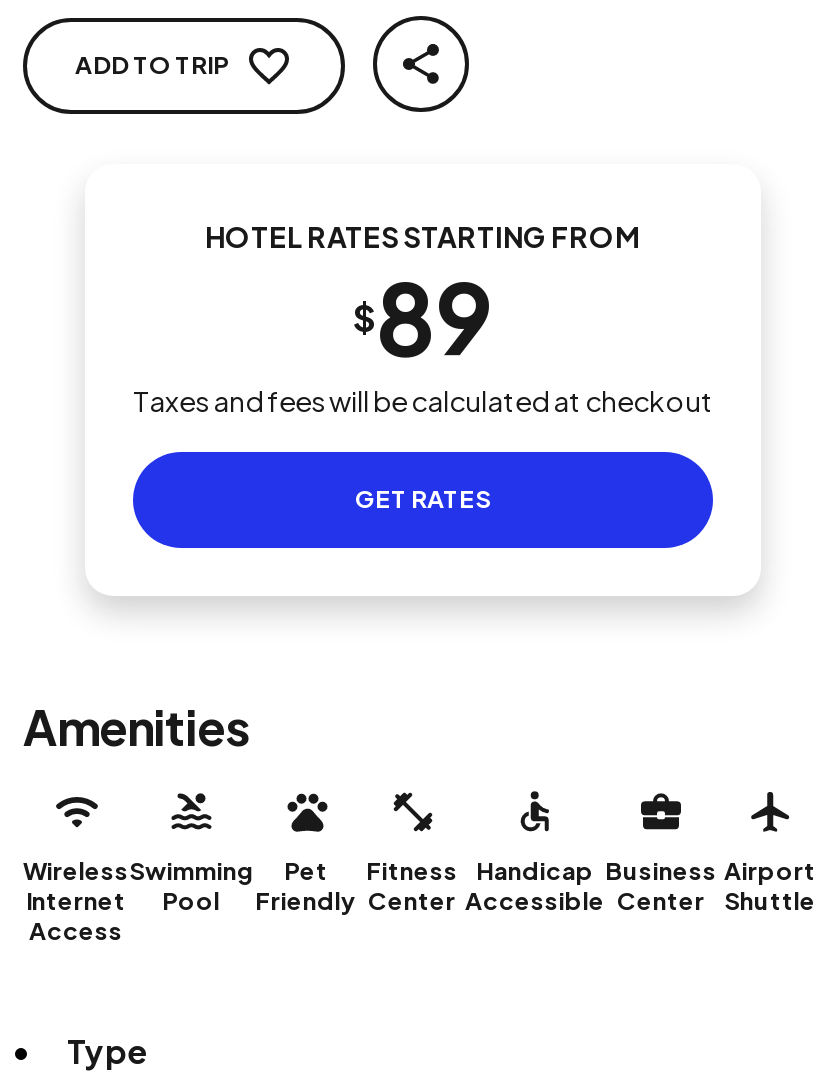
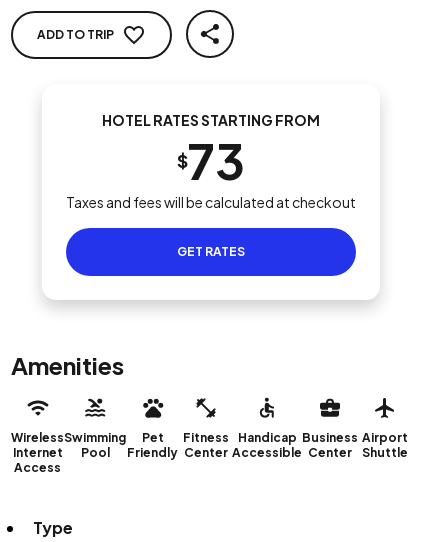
[353,256,493,378] $89 -> [177,130,245,191] $73

